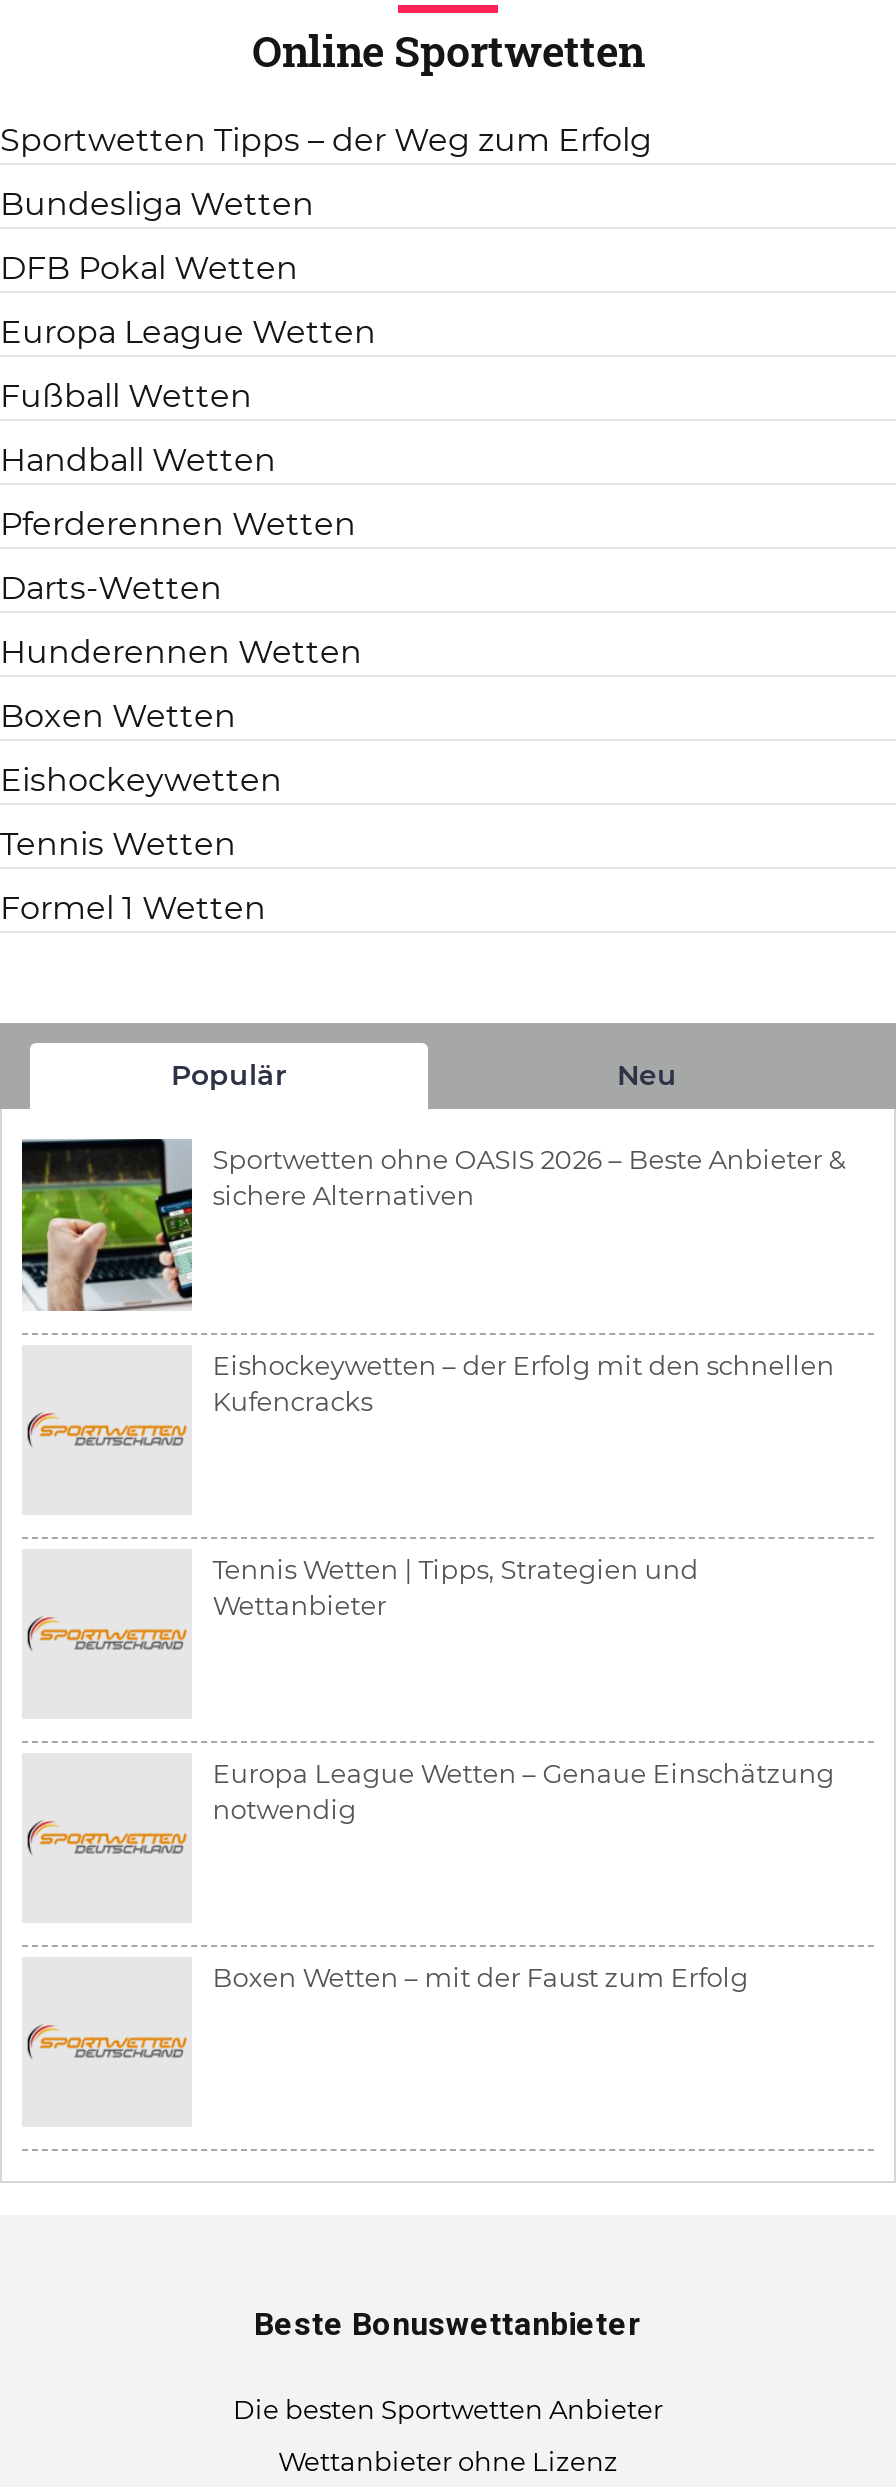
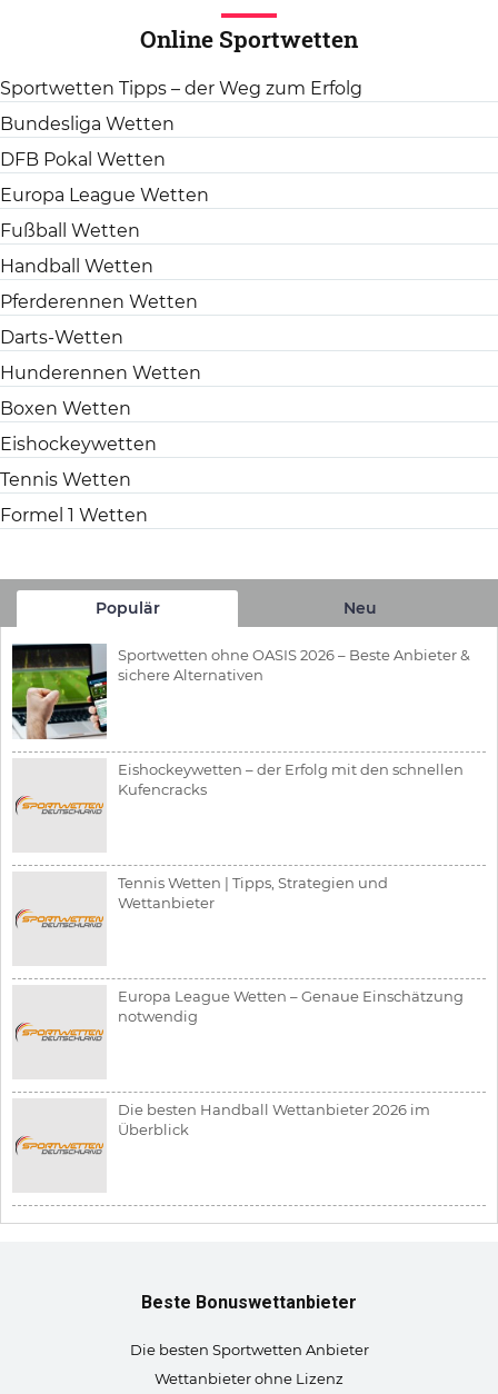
[212,1961,748,1993] Boxen Wetten – mit der Faust zum Erfolg -> [118,1101,430,1138] Die besten Handball Wettanbieter 2026 im | Überblick

